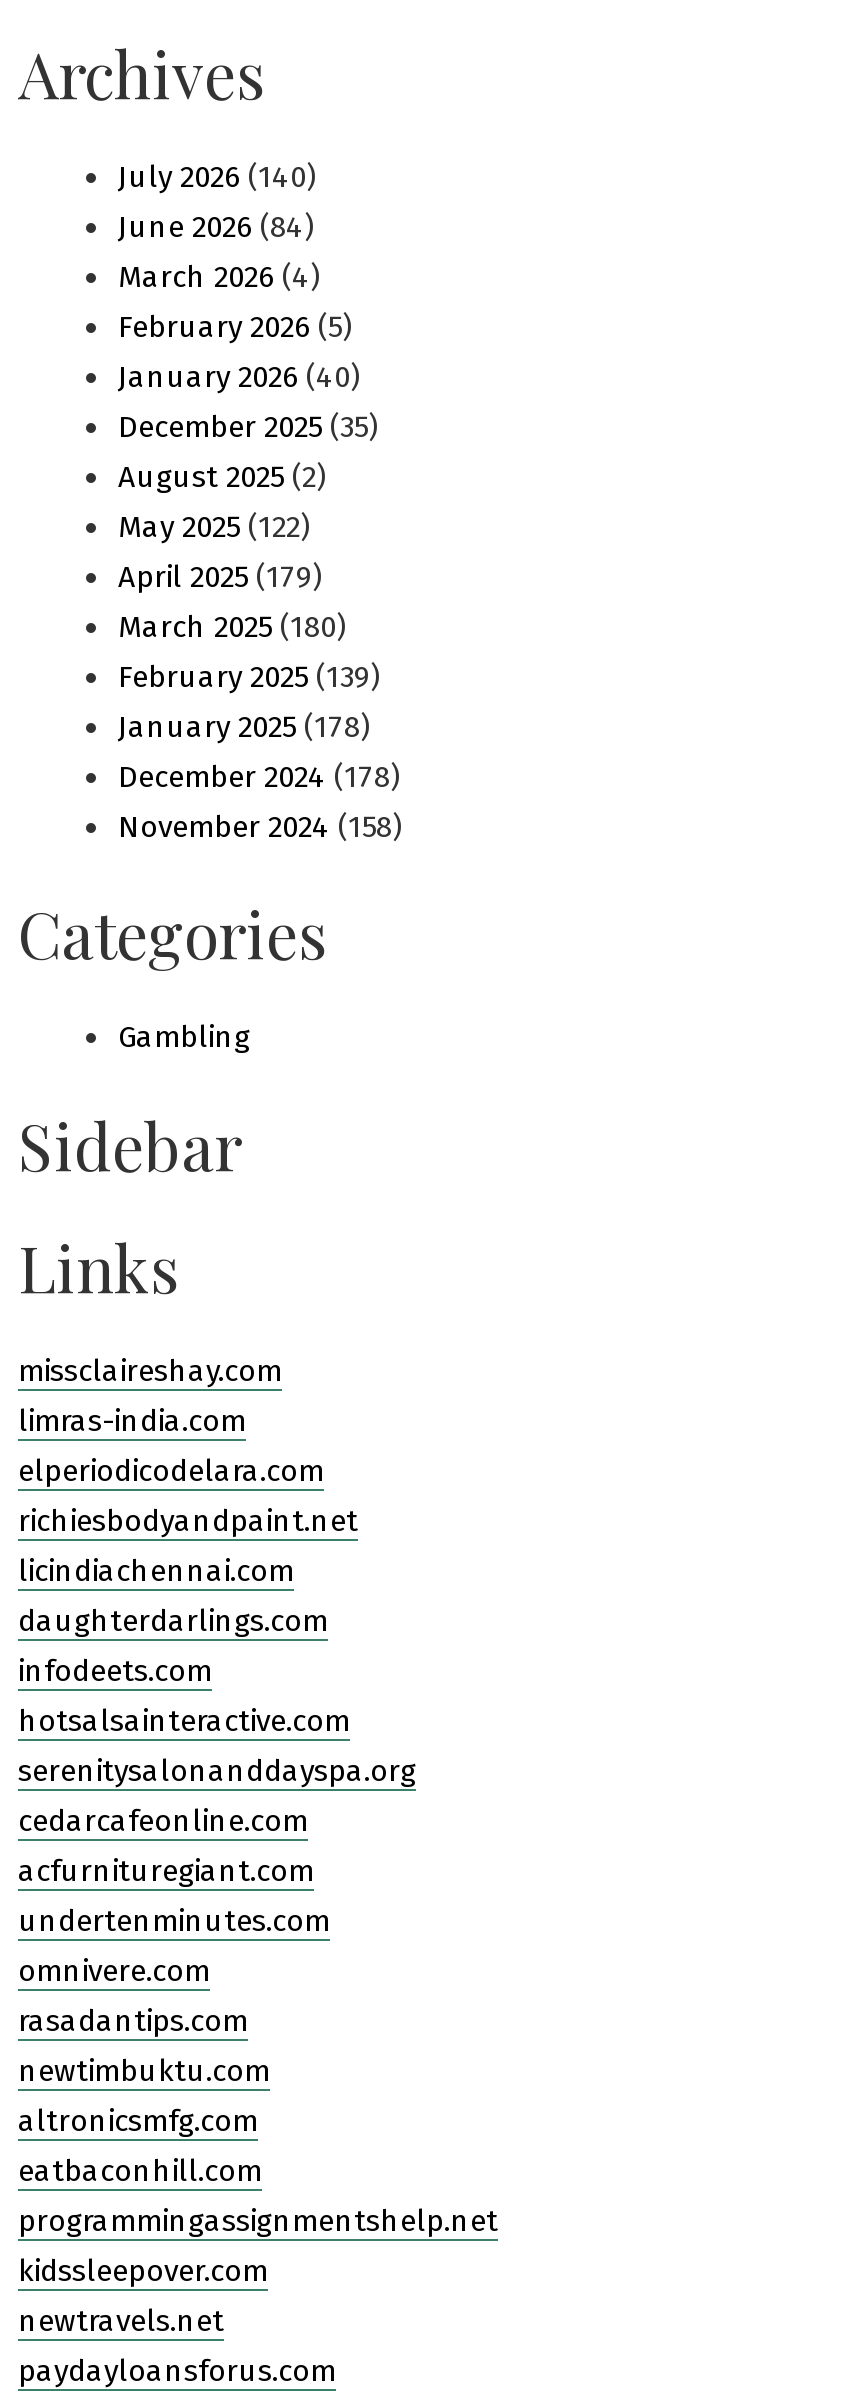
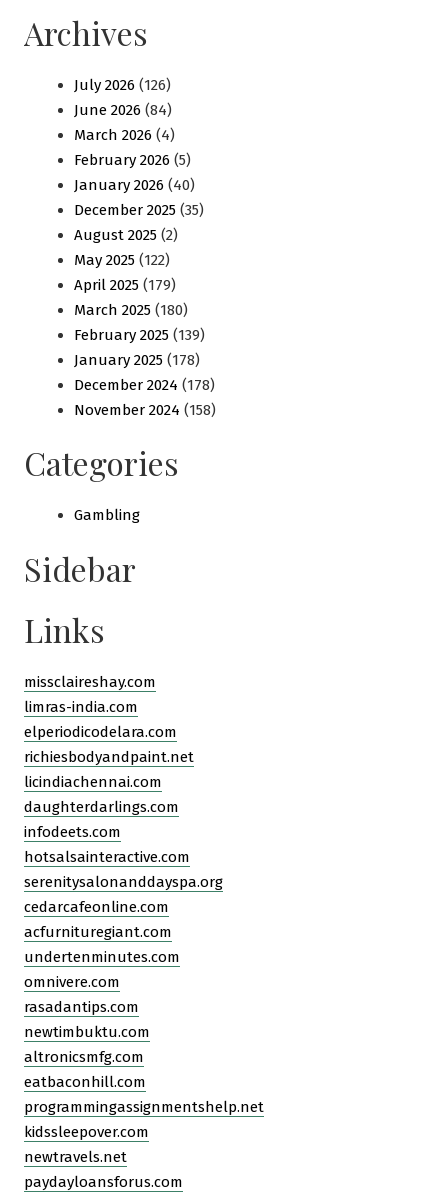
[118,158,316,194] July 2026 (140) -> [74,75,171,93] July 2026 (126)

